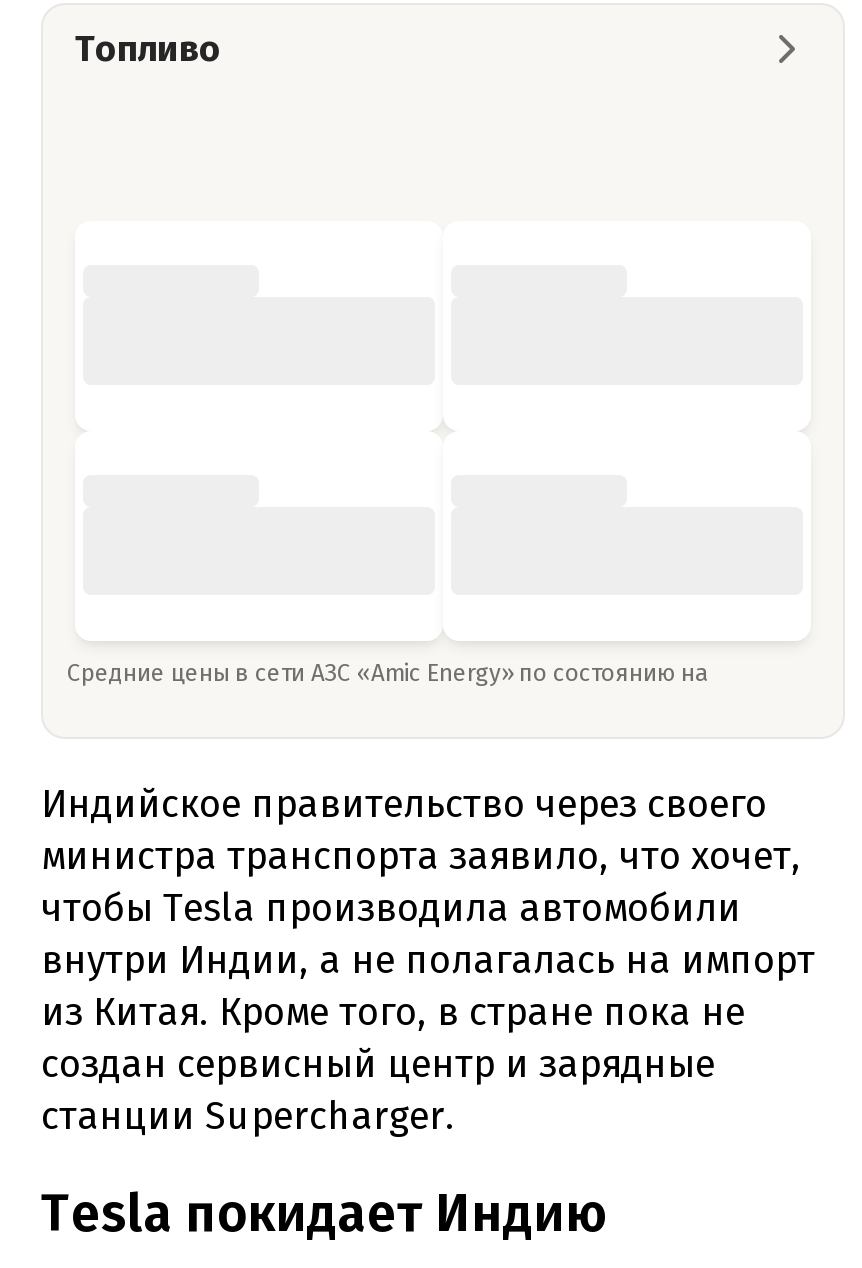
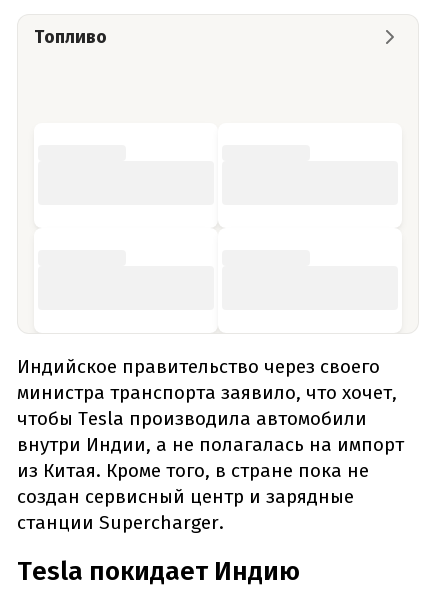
[67,658,715,686] Средние цены в сети АЗС «Amic Energy» по состоянию на -> none

